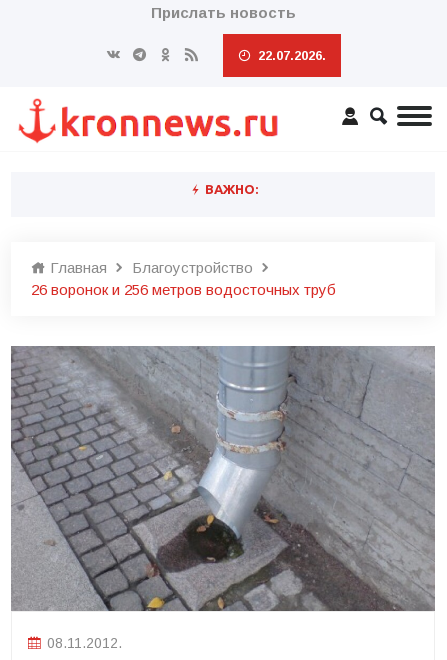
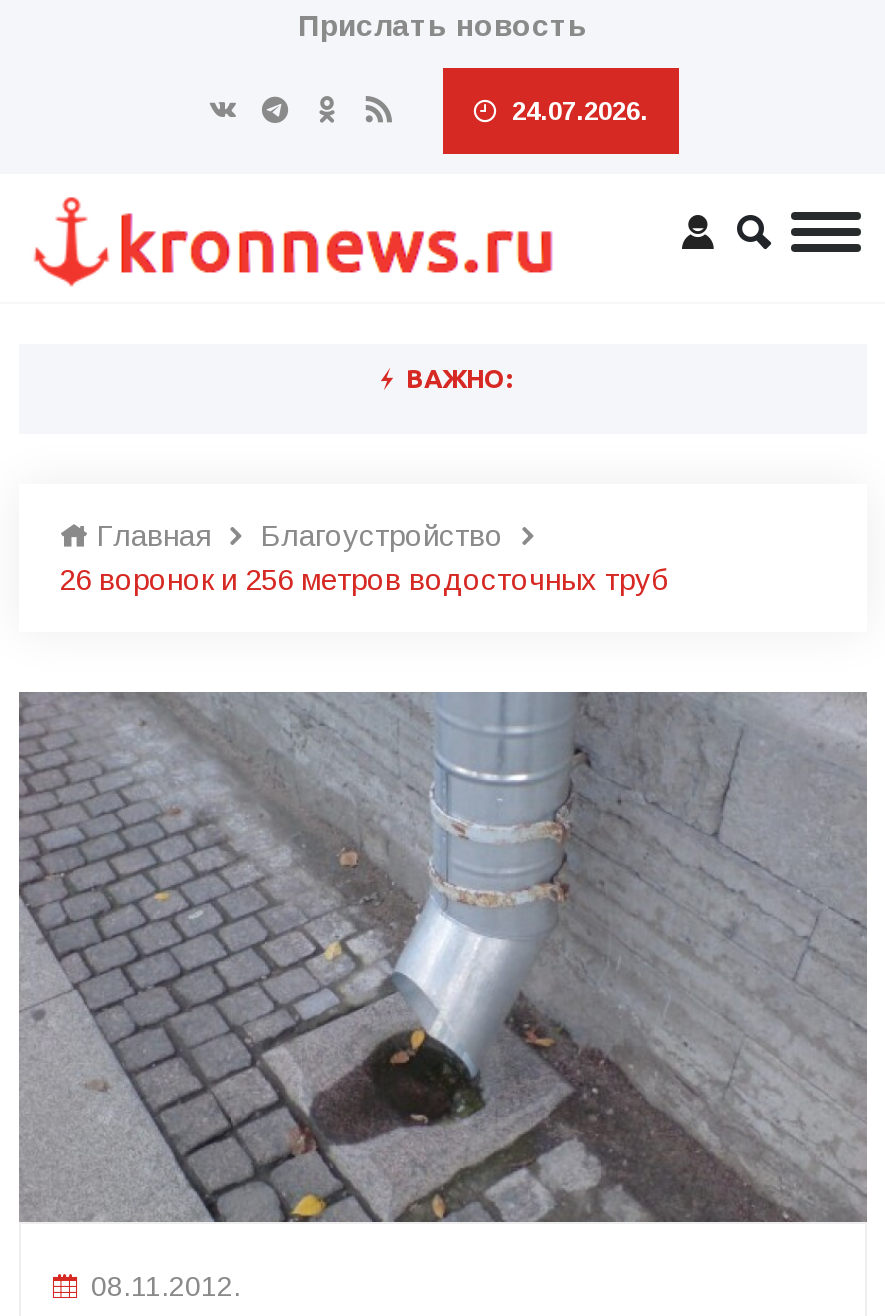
[253,48,325,63] 22.07.2026. -> [504,96,648,126] 24.07.2026.

